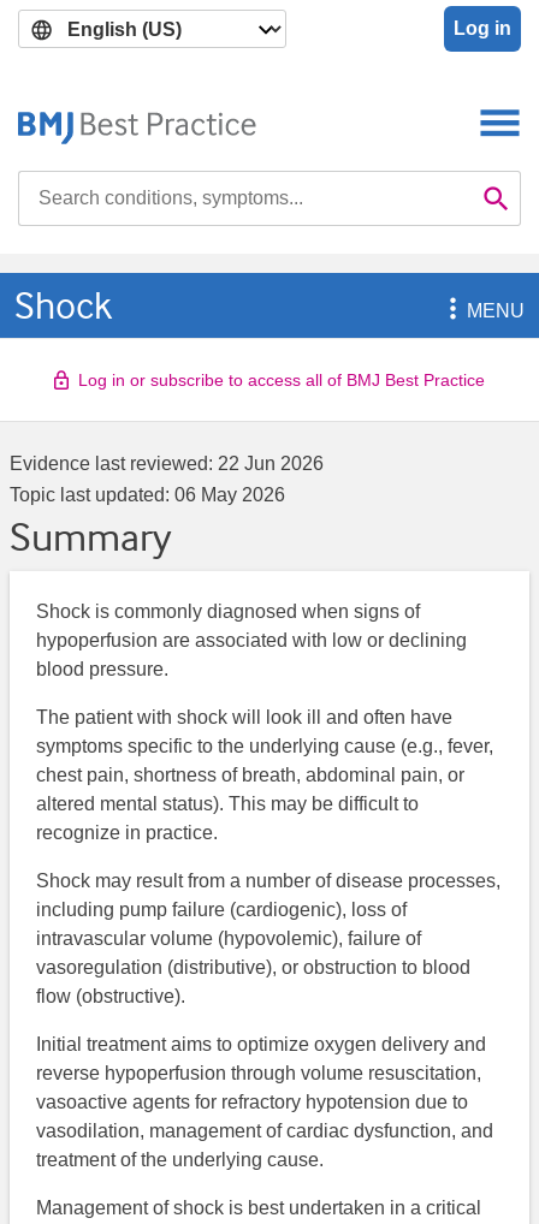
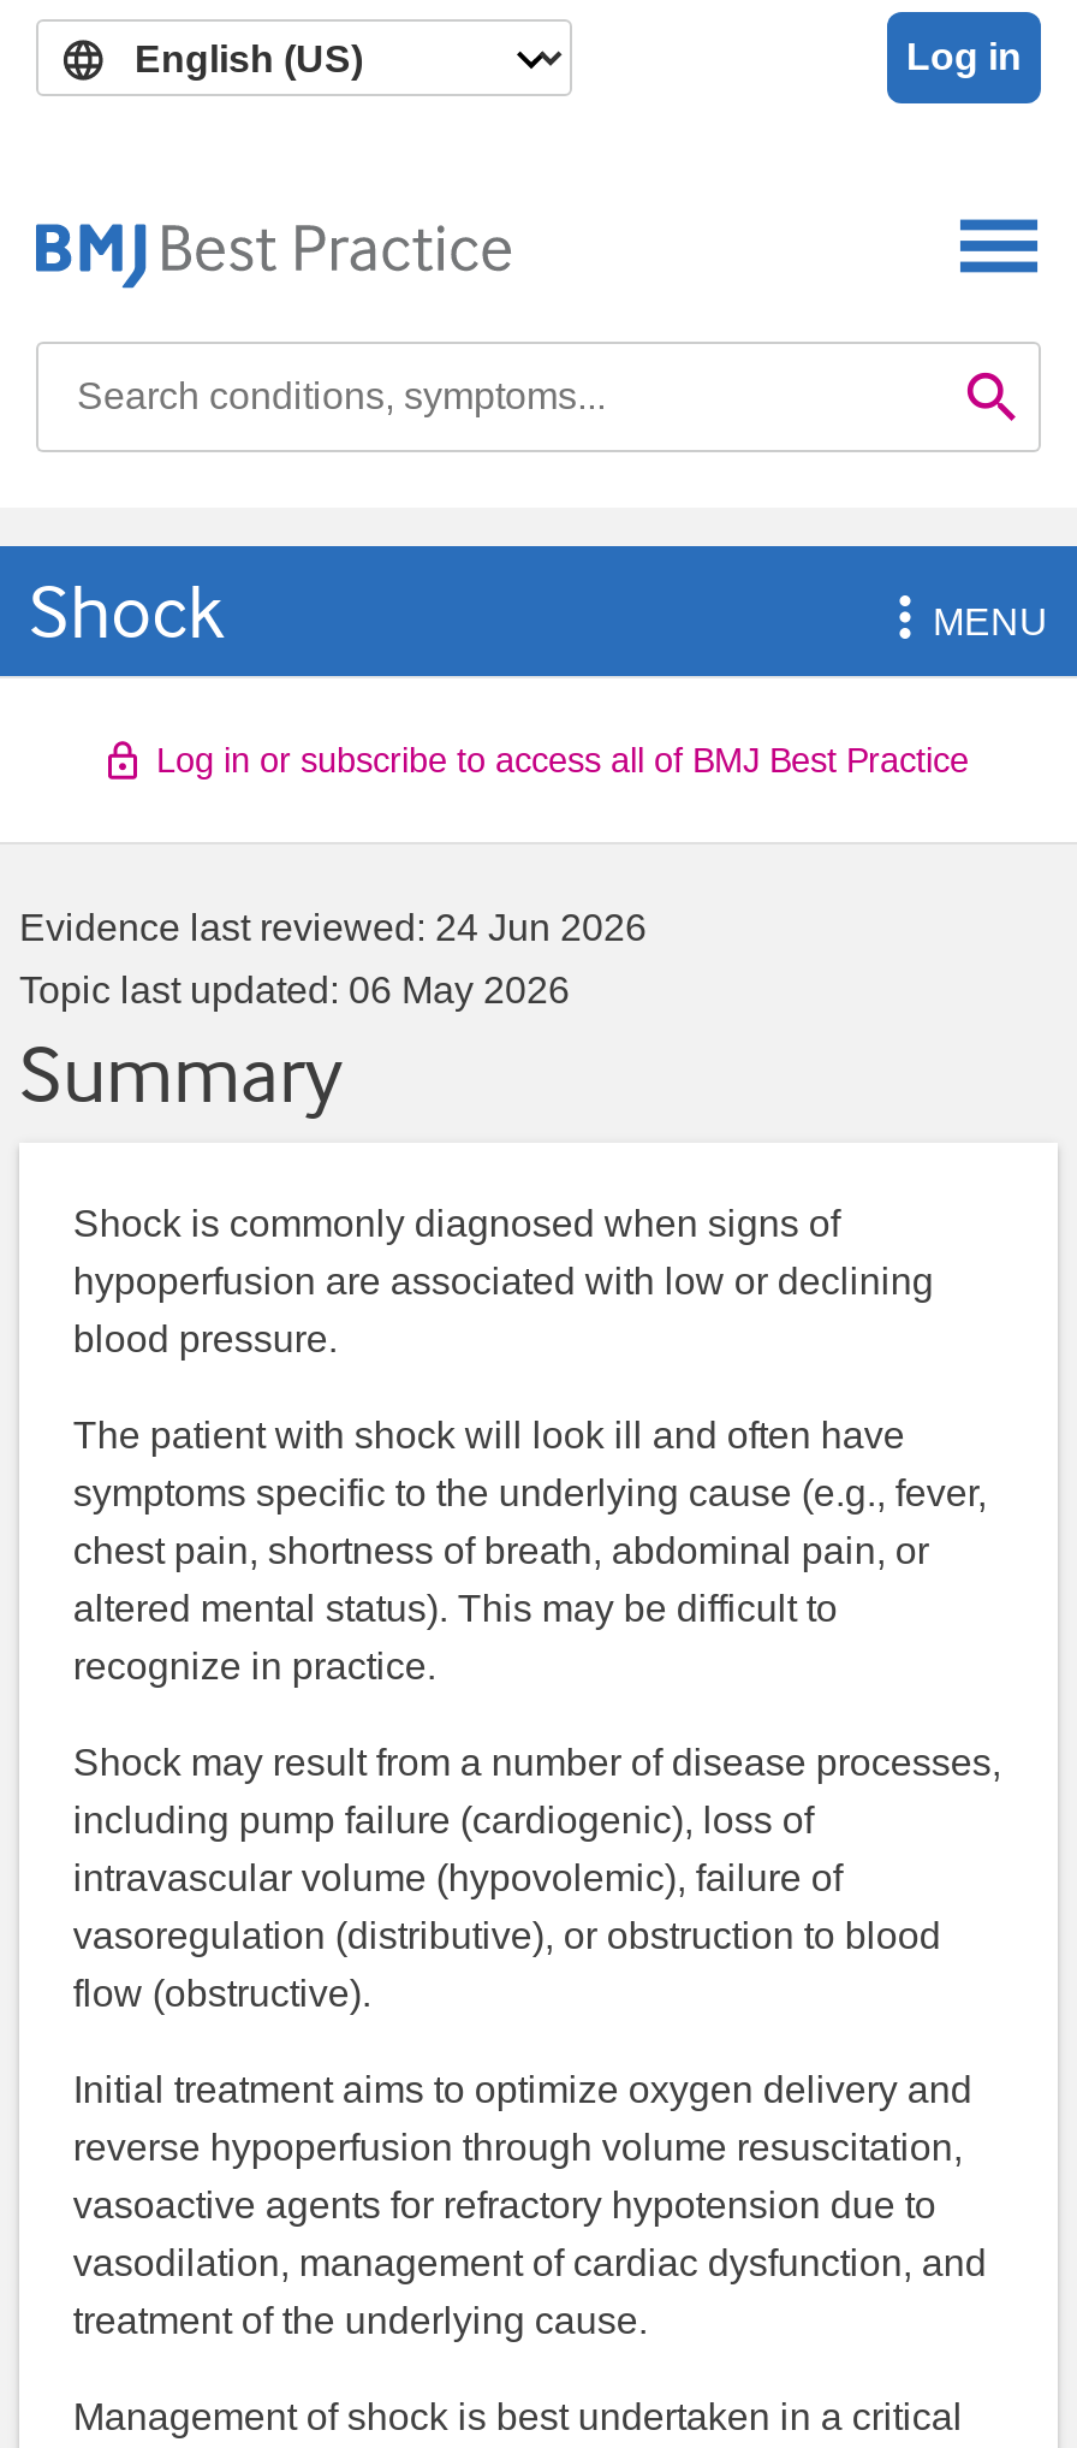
[10,453,324,474] Evidence last reviewed: 22 Jun 2026 -> [19,907,647,948] Evidence last reviewed: 24 Jun 2026

